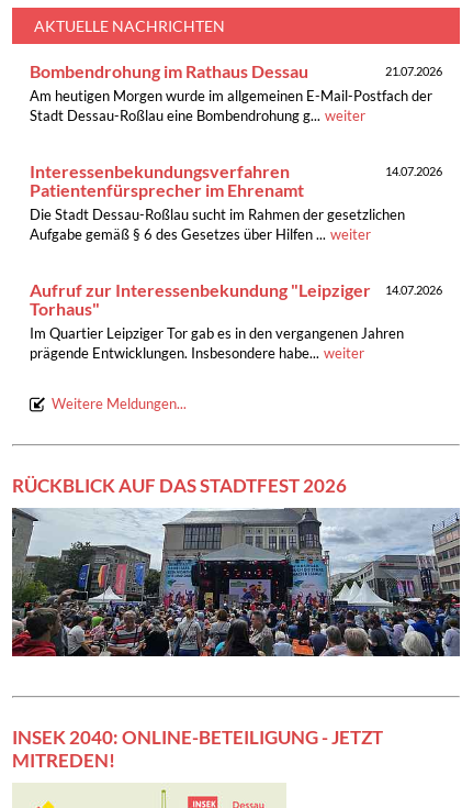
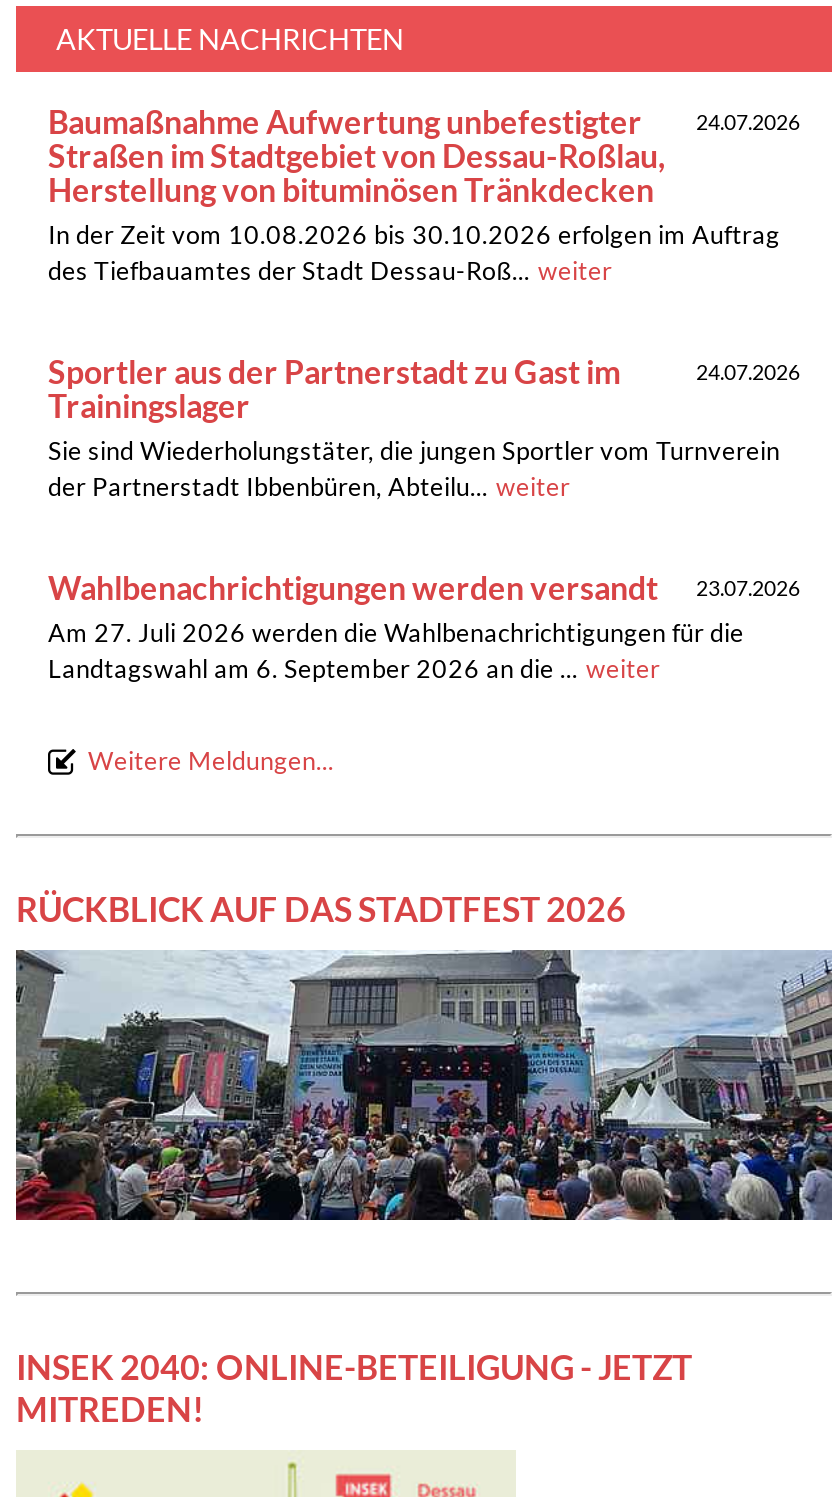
[30,60,442,124] 21.07.2026 | Bombendrohung im Rathaus Dessau | Am heutigen Morgen wurde im allgemeinen E-Mail-Postfach der | Stadt Dessau-Roßlau eine Bombendrohung g... weiter -> [48,102,800,286] 24.07.2026 | Baumaßnahme Aufwertung unbefestigter | Straßen im Stadtgebiet von Dessau-Roßlau, | Herstellung von bituminösen Tränkdecken | In der Zeit vom 10.08.2026 bis 30.10.2026 erfolgen im Auftrag | des Tiefbauamtes der Stadt Dessau-Roß... weiter
[30,160,442,243] 14.07.2026 | Interessenbekundungsverfahren | Patientenfürsprecher im Ehrenamt | Die Stadt Dessau-Roßlau sucht im Rahmen der gesetzlichen | Aufgabe gemäß § 6 des Gesetzes über Hilfen ... weiter -> [48,352,800,502] 24.07.2026 | Sportler aus der Partnerstadt zu Gast im | Trainingslager | Sie sind Wiederholungstäter, die jungen Sportler vom Turnverein | der Partnerstadt Ibbenbüren, Abteilu... weiter
[30,279,442,361] 14.07.2026 | Aufruf zur Interessenbekundung "Leipziger | Torhaus" | Im Quartier Leipziger Tor gab es in den vergangenen Jahren | prägende Entwicklungen. Insbesondere habe... weiter -> [48,568,800,684] 23.07.2026 | Wahlbenachrichtigungen werden versandt | Am 27. Juli 2026 werden die Wahlbenachrichtigungen für die | Landtagswahl am 6. September 2026 an die ... weiter

